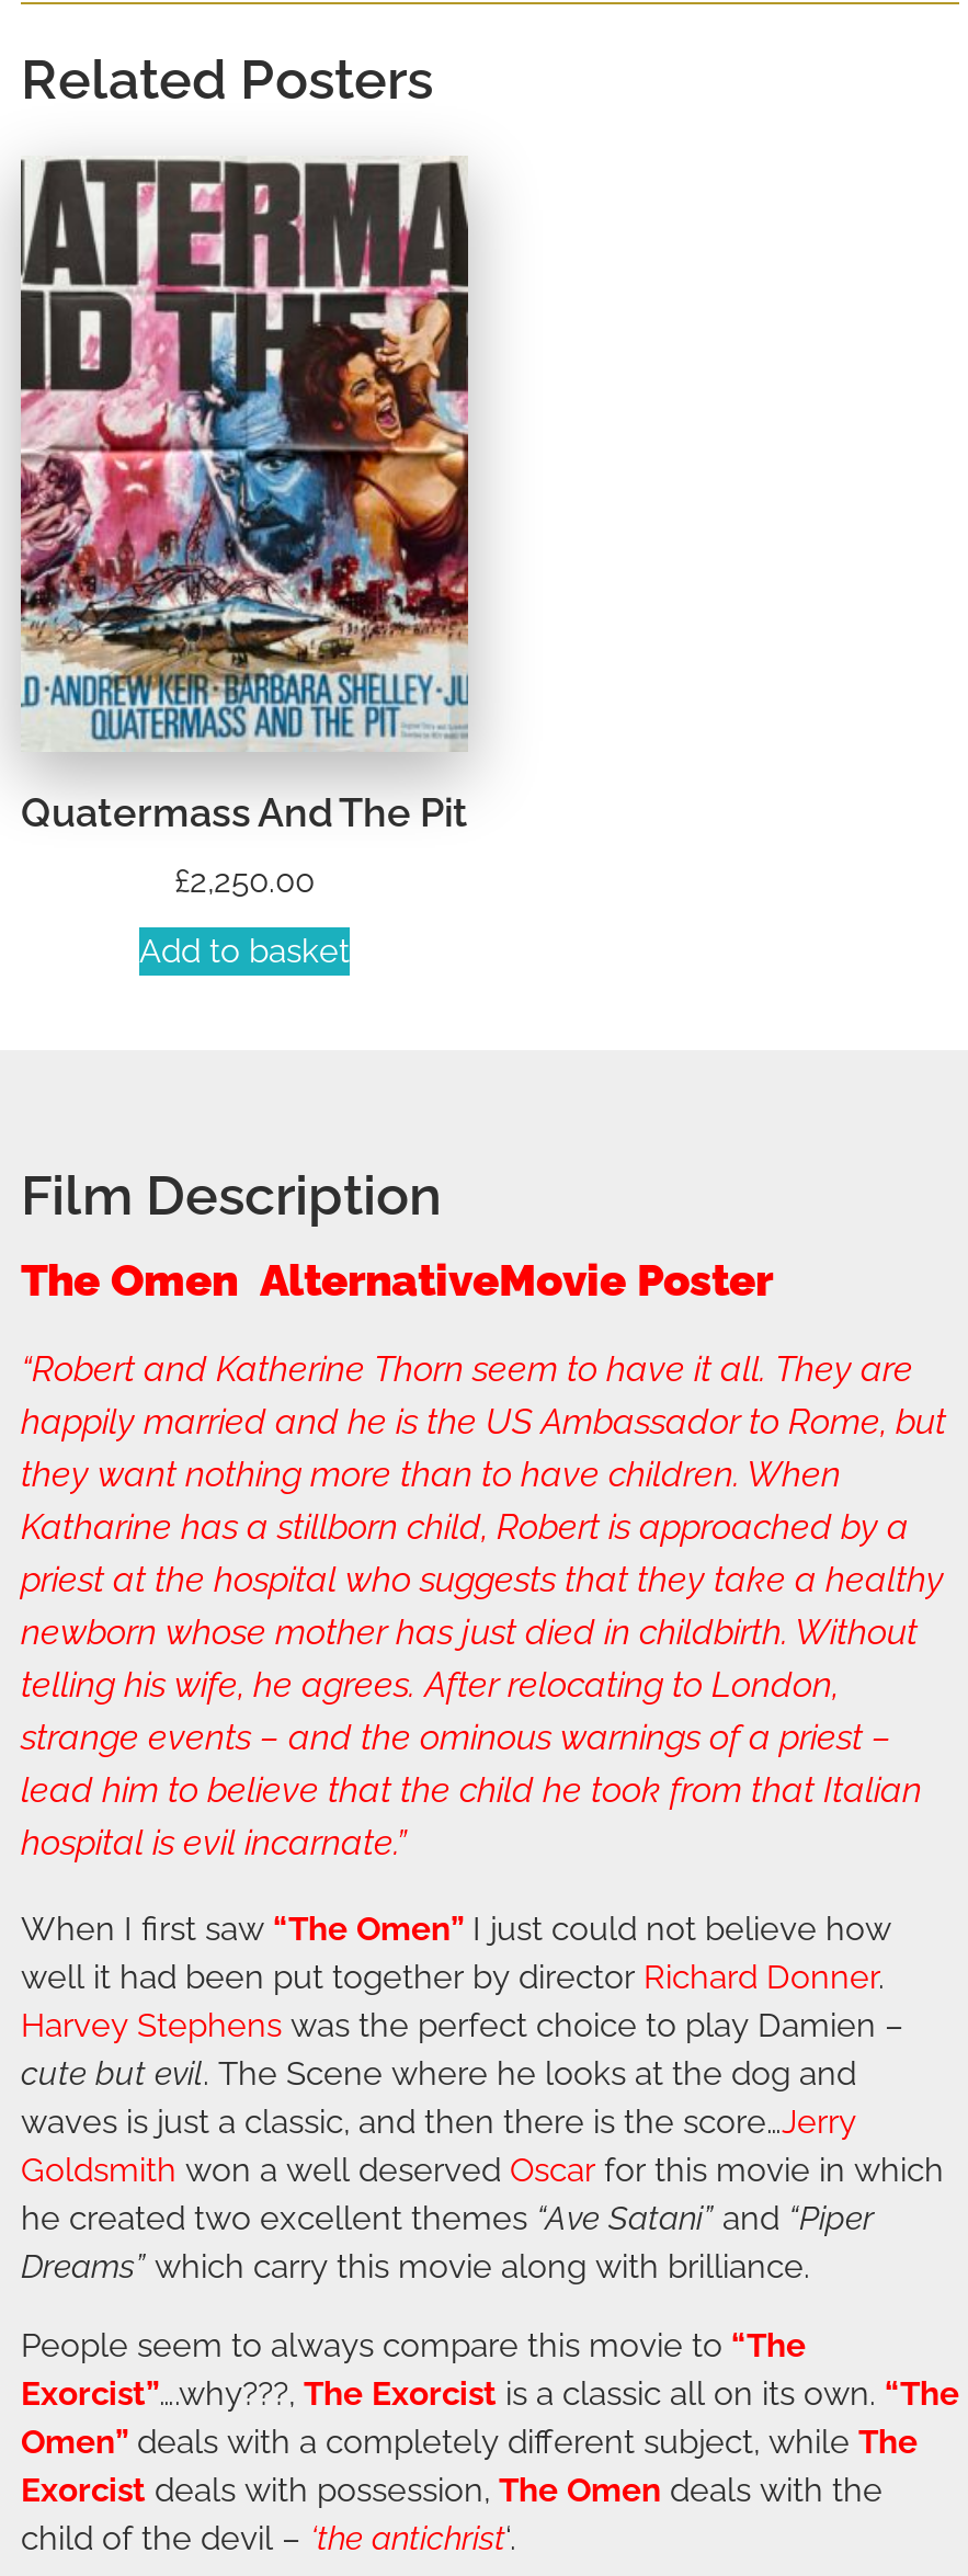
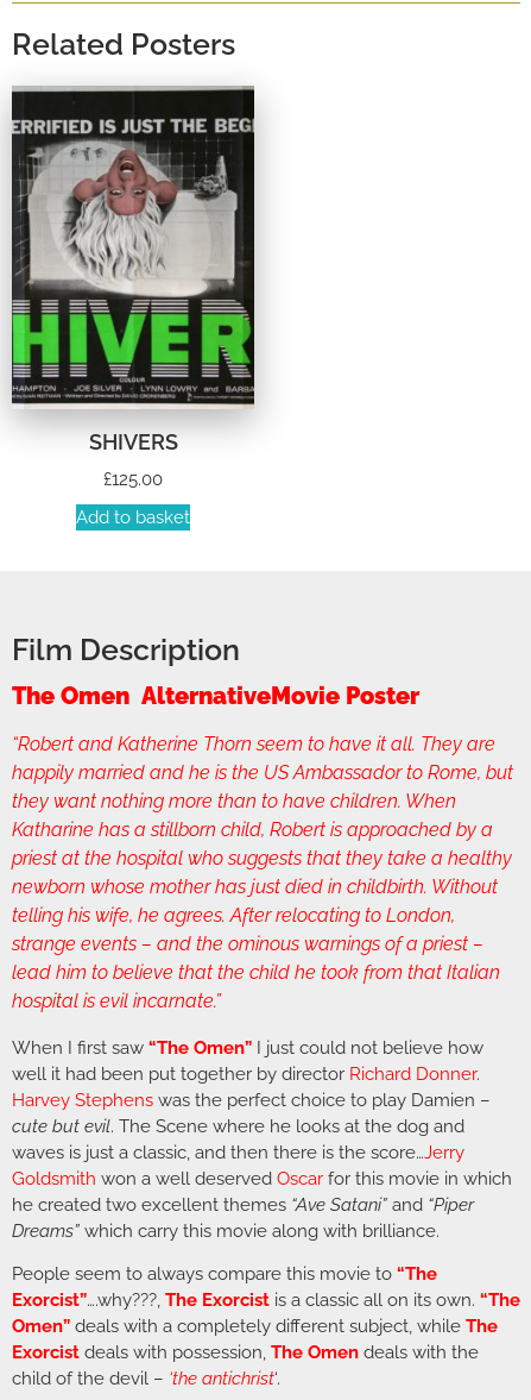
[19,158,470,836] [image] | Quatermass And The Pit -> [11,86,255,454] [image] | SHIVERS
[174,862,315,901] £2,250.00 -> [103,469,163,490] £125.00

